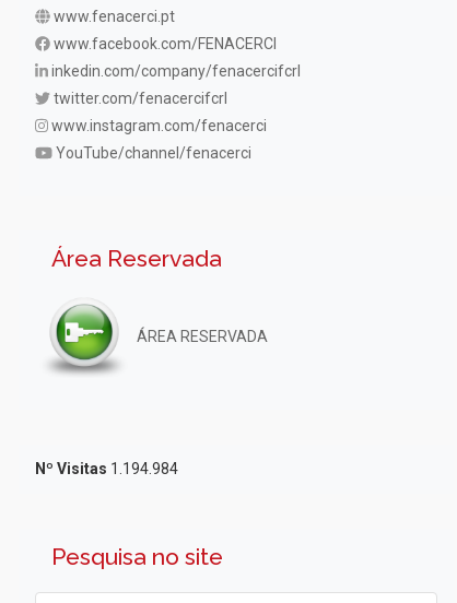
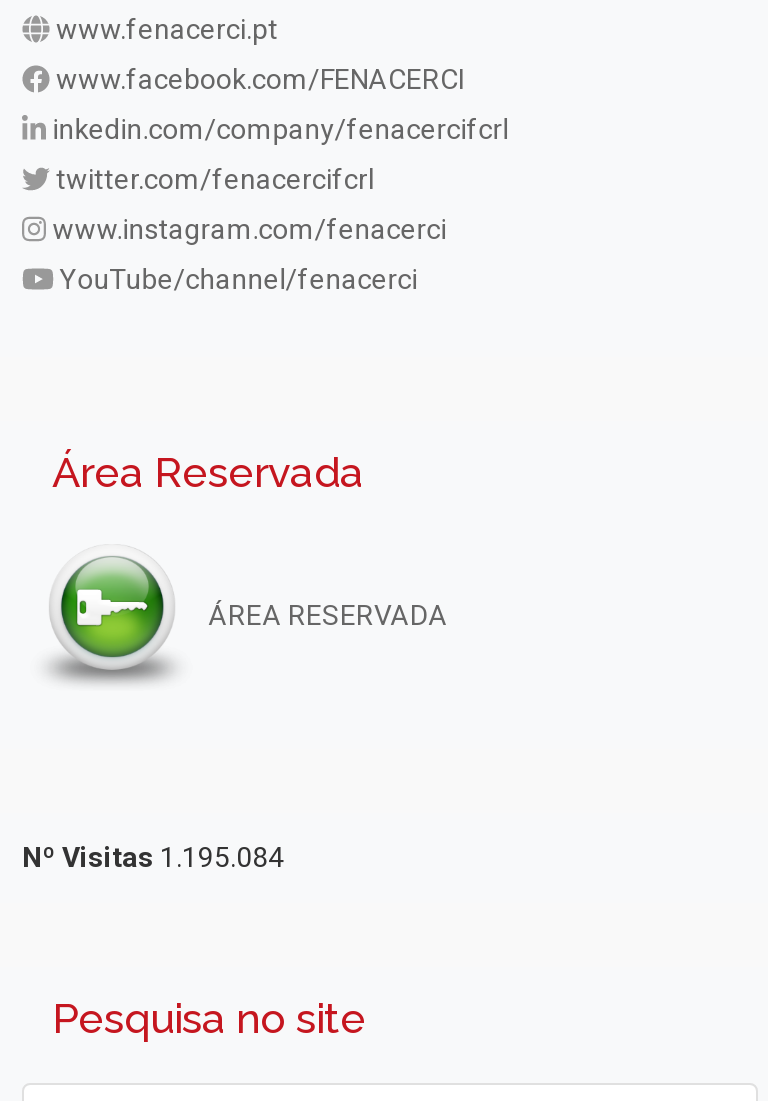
[35,460,178,478] Nº Visitas 1.194.984 -> [22,842,284,874] Nº Visitas 1.195.084

